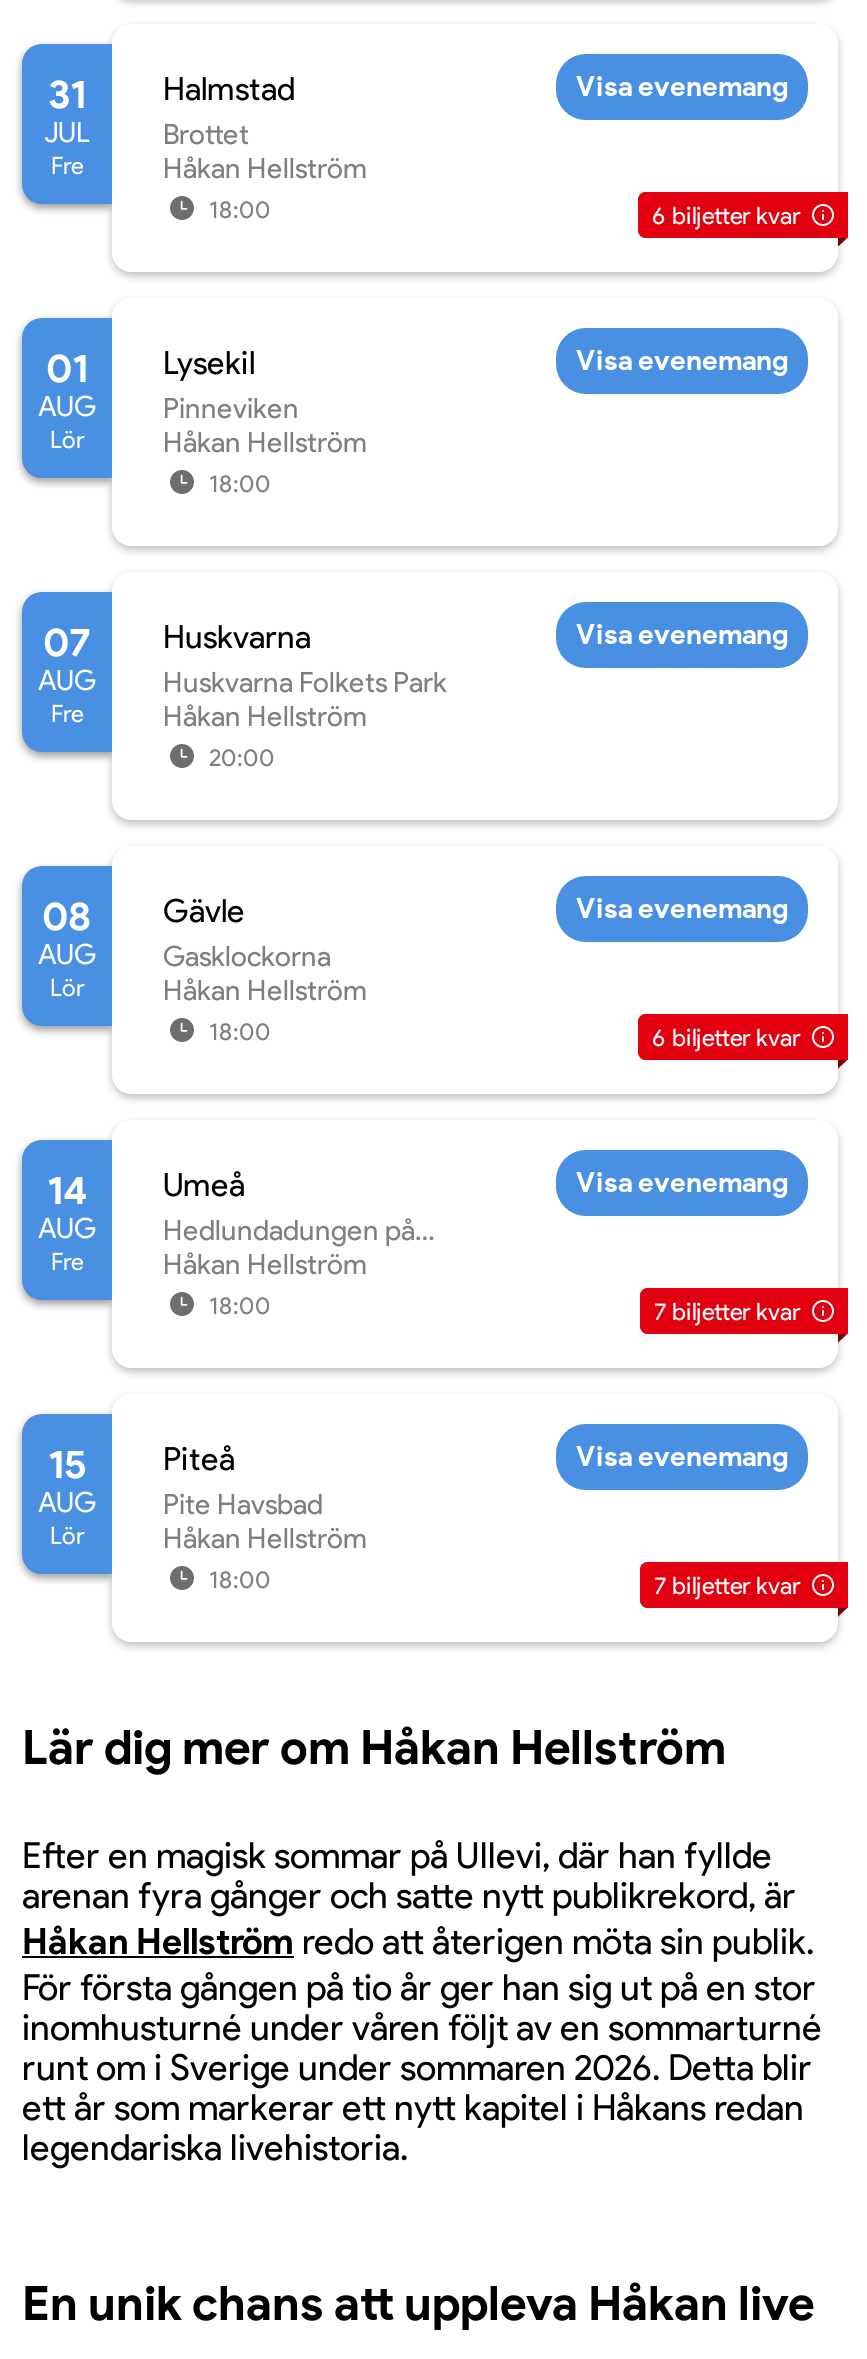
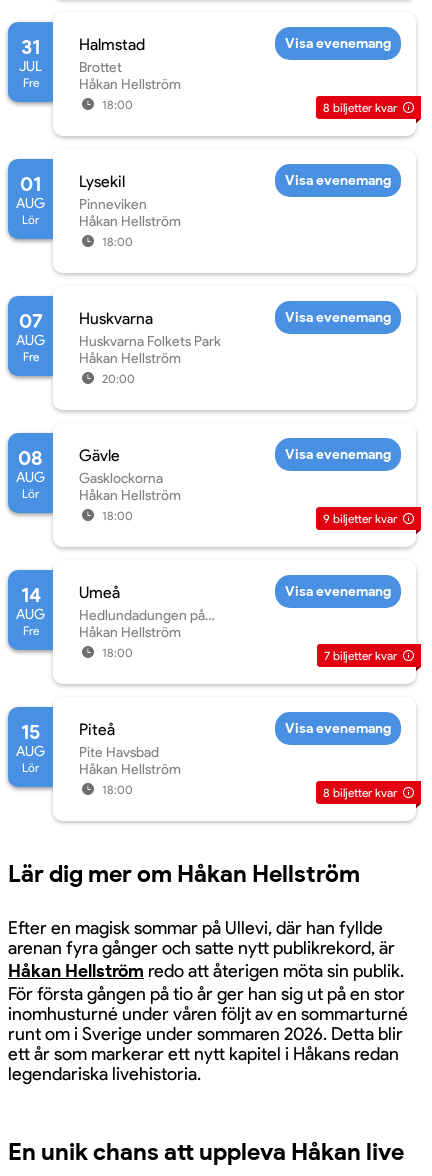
[652,200,800,230] 6 biljetter kvar -> [323,100,397,115] 8 biljetter kvar
[652,1022,800,1052] 6 biljetter kvar -> [323,511,397,526] 9 biljetter kvar
[654,1570,800,1600] 7 biljetter kvar -> [323,785,397,800] 8 biljetter kvar

